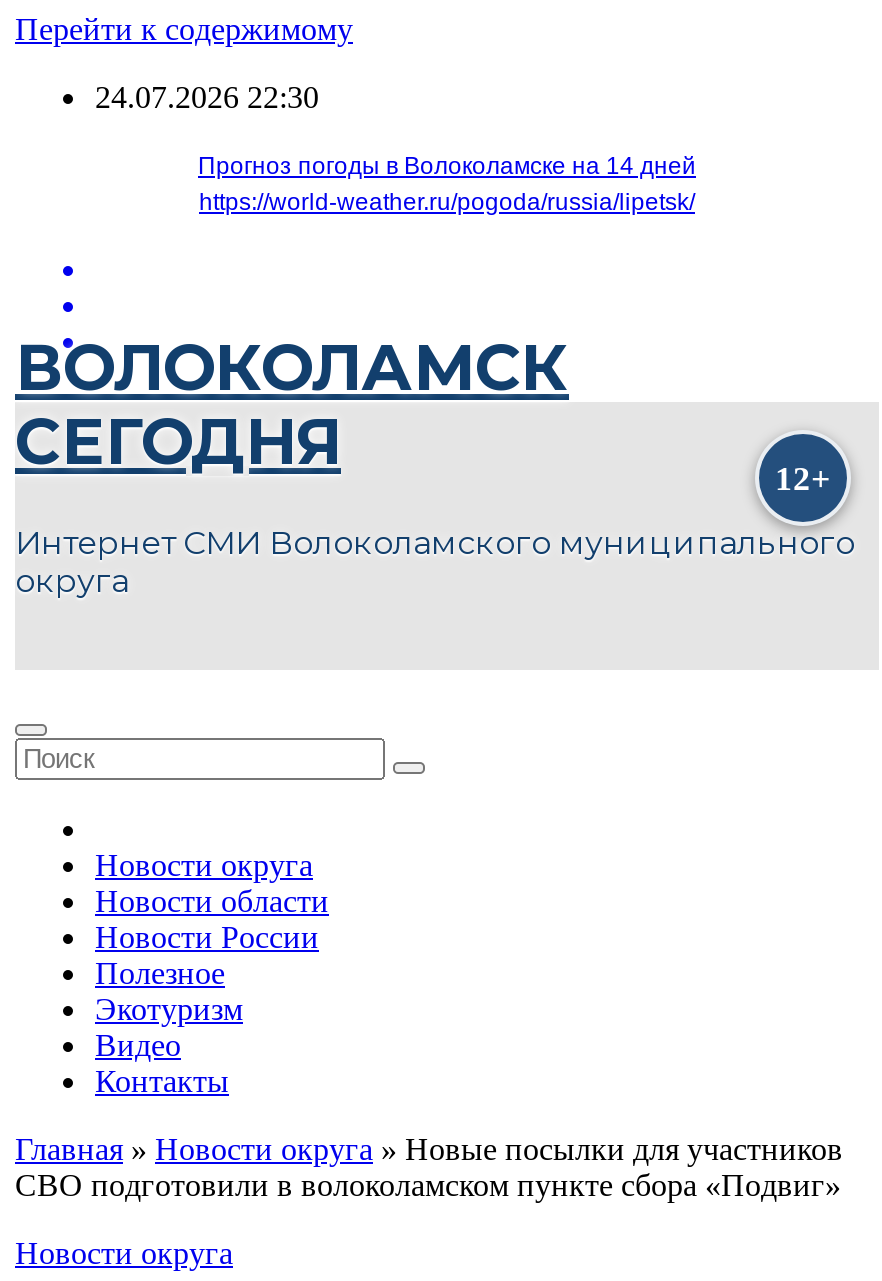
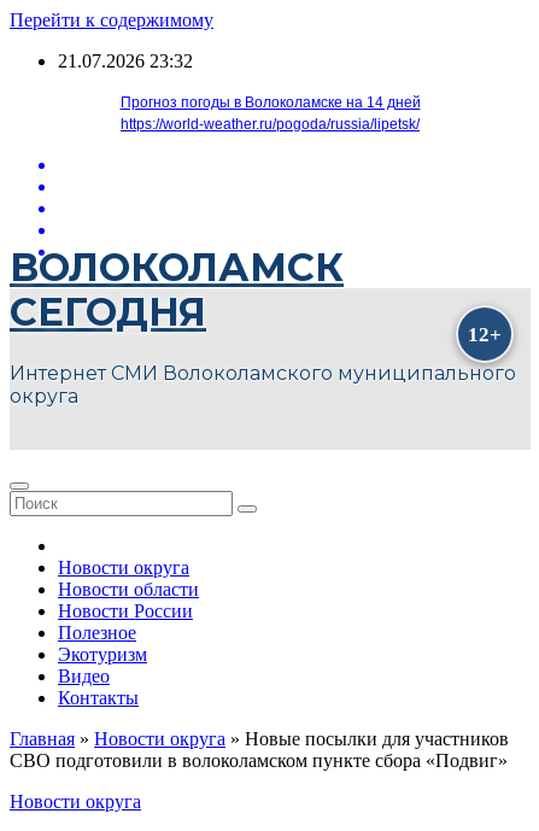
[95,80,319,114] 24.07.2026 22:30 -> [58,51,193,71] 21.07.2026 23:32

